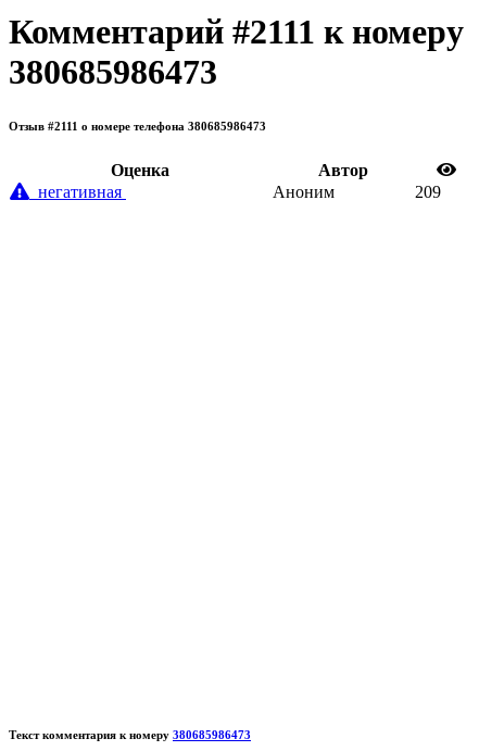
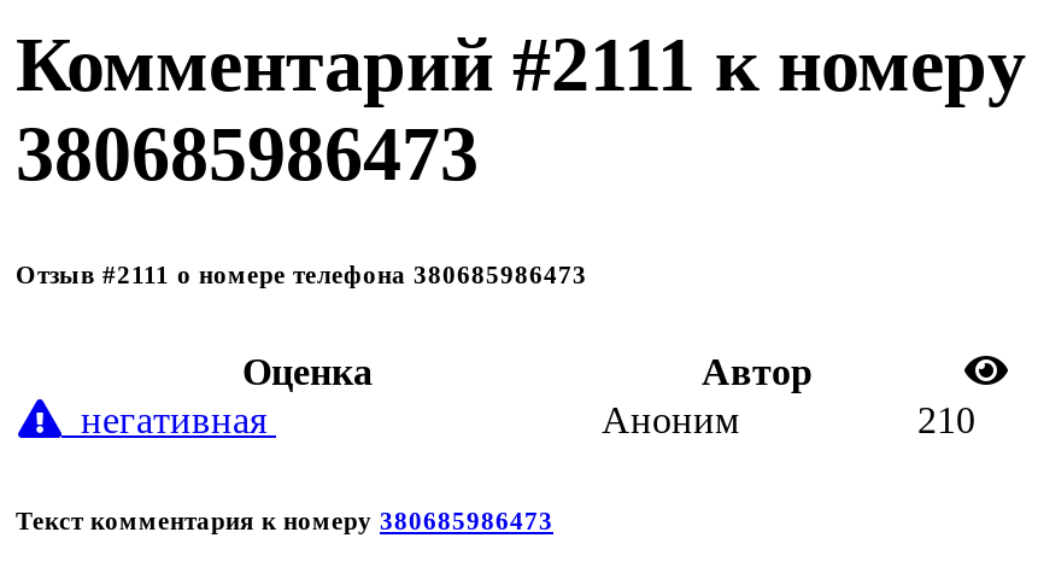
[415,183,441,201] 209 -> [917,400,975,441] 210

